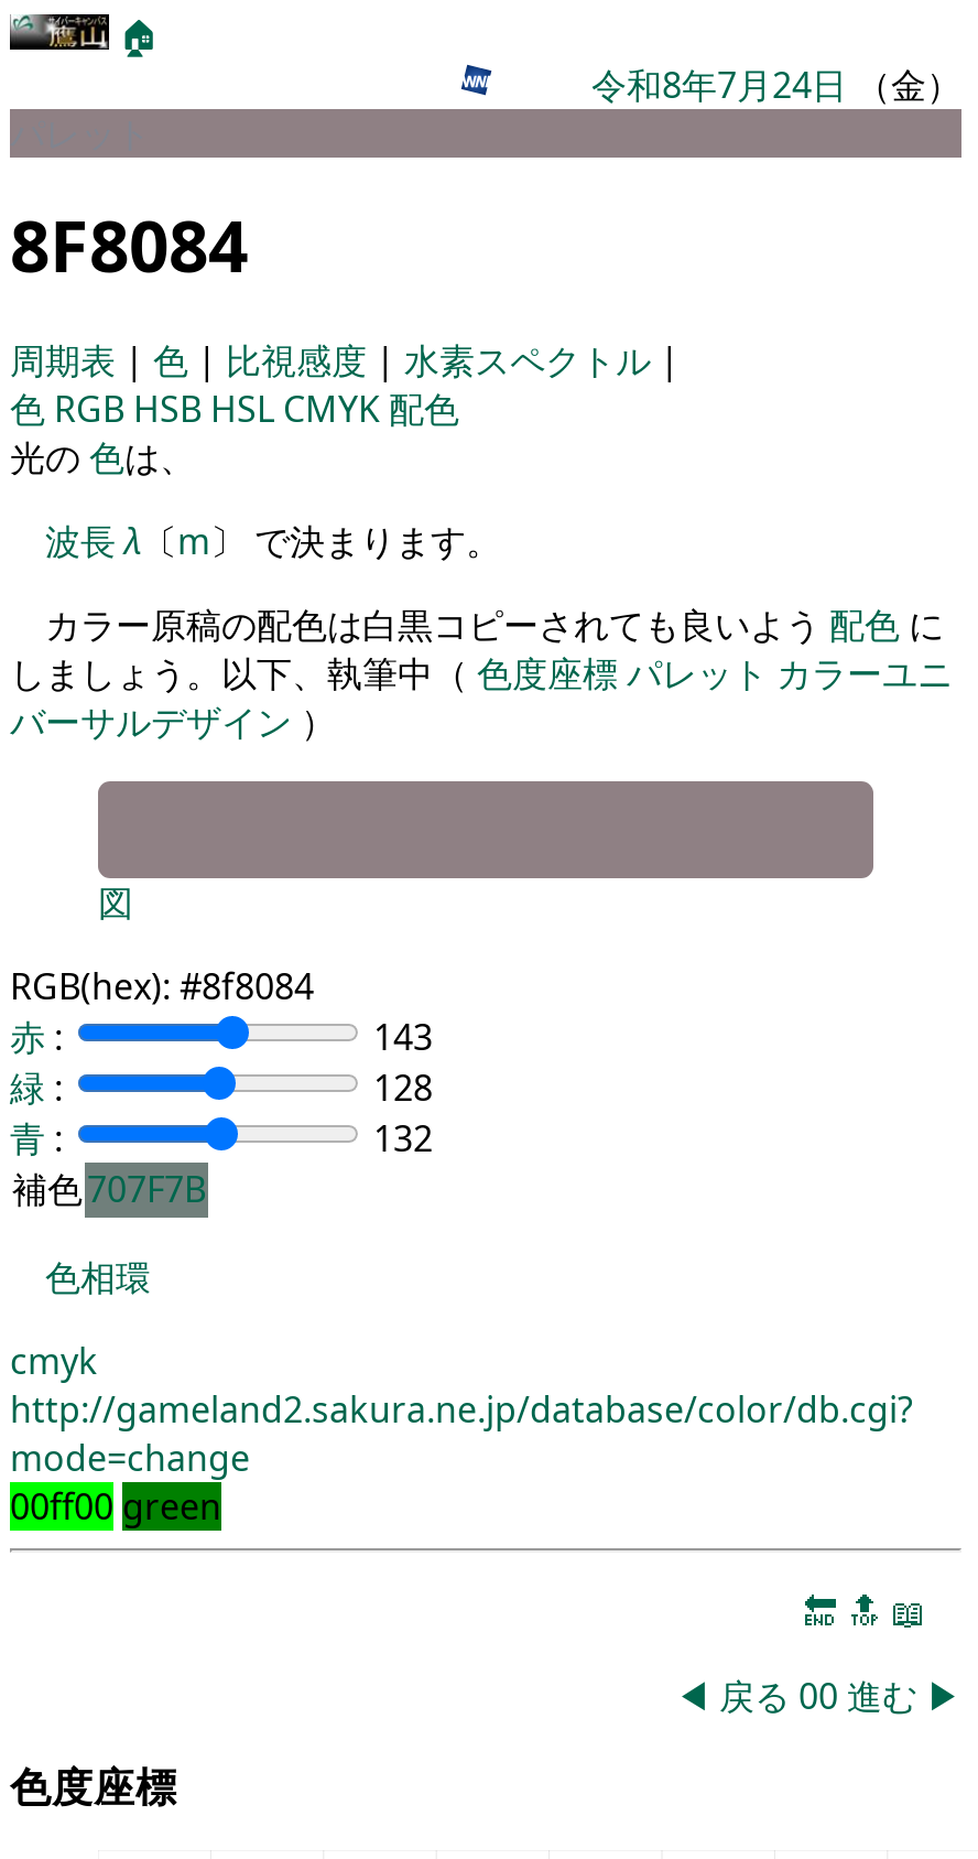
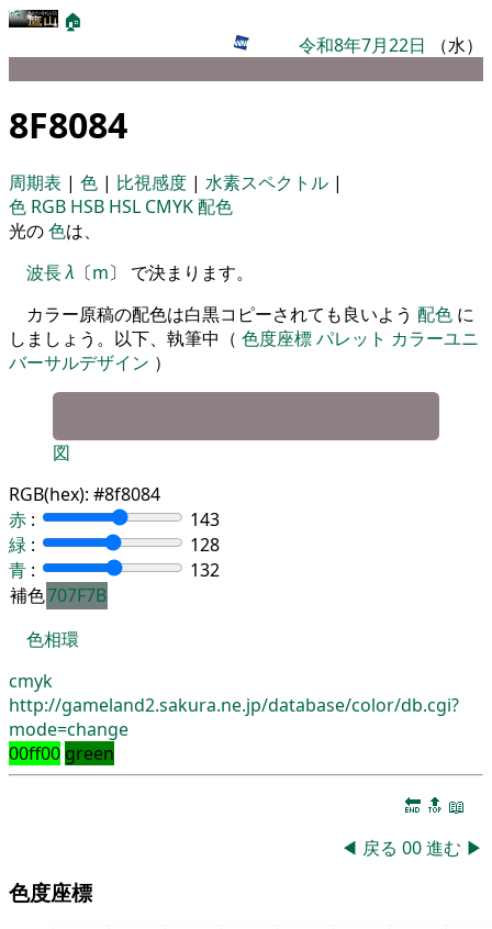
[591,61,961,109] 令和8年7月24日（金） -> [299,33,483,57] 令和8年7月22日（水）

